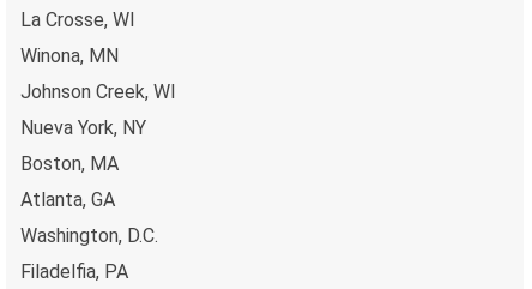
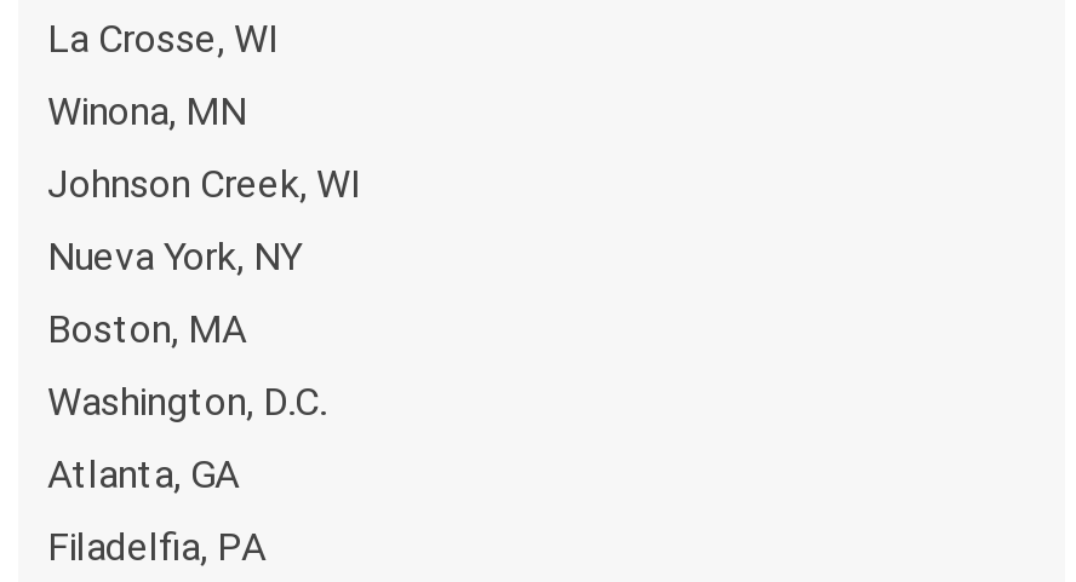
moved [20,188,115,210] -> [47,450,239,496]: Atlanta, GA
moved [20,224,158,246] -> [47,378,326,423]: Washington, D.C.

